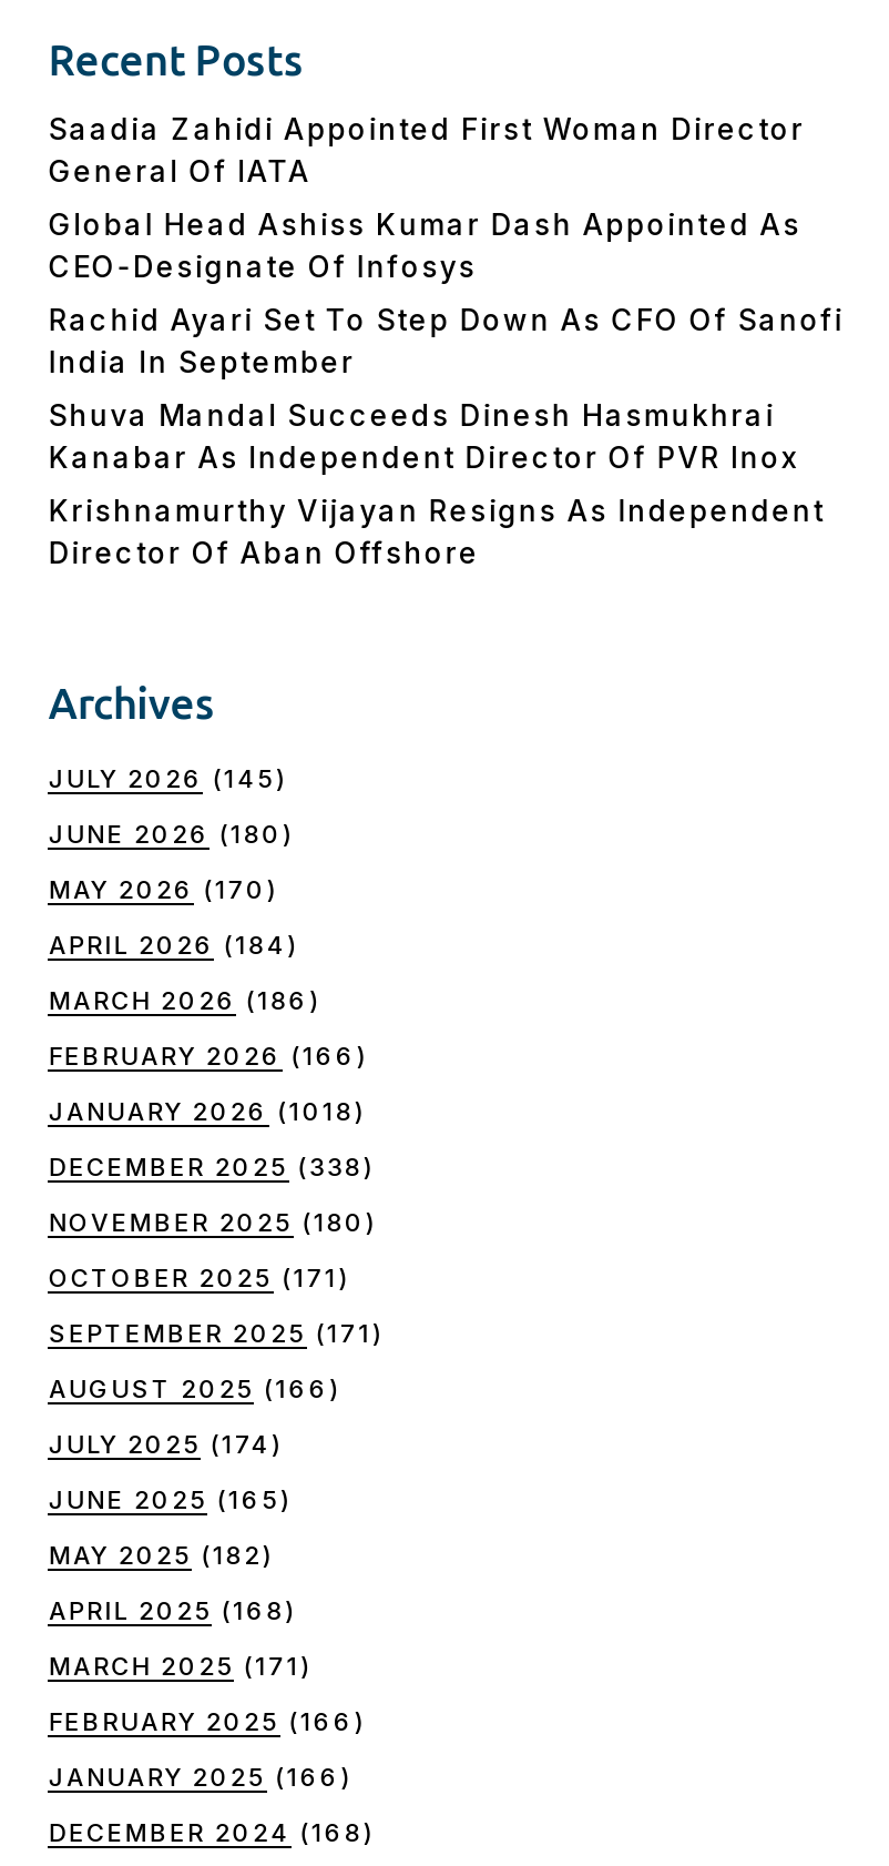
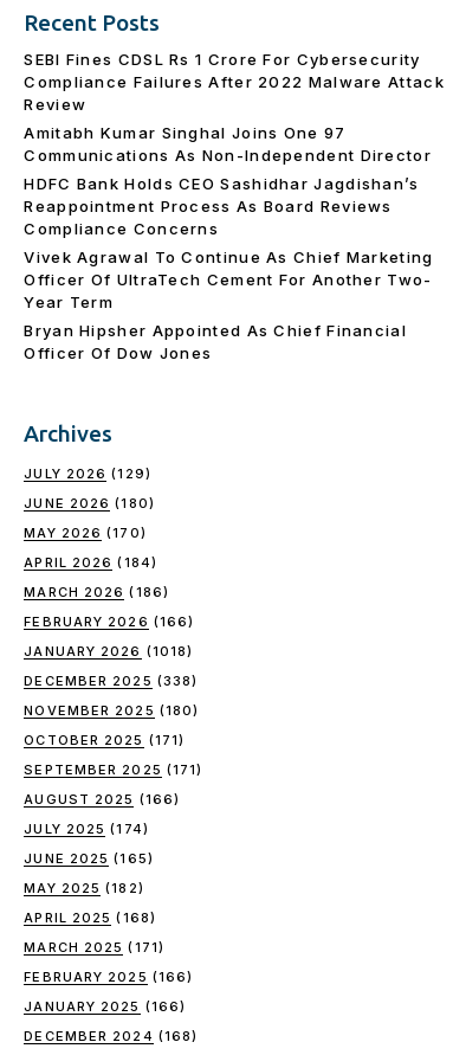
[48,110,805,188] Saadia Zahidi Appointed First Woman Director | General Of IATA -> [24,50,444,114] SEBI Fines CDSL Rs 1 Crore For Cybersecurity | Compliance Failures After 2022 Malware Attack | Review
[48,206,801,283] Global Head Ashiss Kumar Dash Appointed As | CEO-Designate Of Infosys -> [24,123,432,165] Amitabh Kumar Singhal Joins One 97 | Communications As Non-Independent Director
[48,301,844,379] Rachid Ayari Set To Step Down As CFO Of Sanofi | India In September -> [24,174,419,238] HDFC Bank Holds CEO Sashidhar Jagdishan’s | Reappointment Process As Board Reviews | Compliance Concerns
[48,396,800,474] Shuva Mandal Succeeds Dinesh Hasmukhrai | Kanabar As Independent Director Of PVR Inox -> [24,248,433,312] Vivek Agrawal To Continue As Chief Marketing | Officer Of UltraTech Cement For Another Two- | Year Term
[48,492,825,570] Krishnamurthy Vijayan Resigns As Independent | Director Of Aban Offshore -> [24,321,407,363] Bryan Hipsher Appointed As Chief Financial | Officer Of Dow Jones
[48,763,287,794] JULY 2026 (145) -> [24,466,151,482] JULY 2026 (129)

